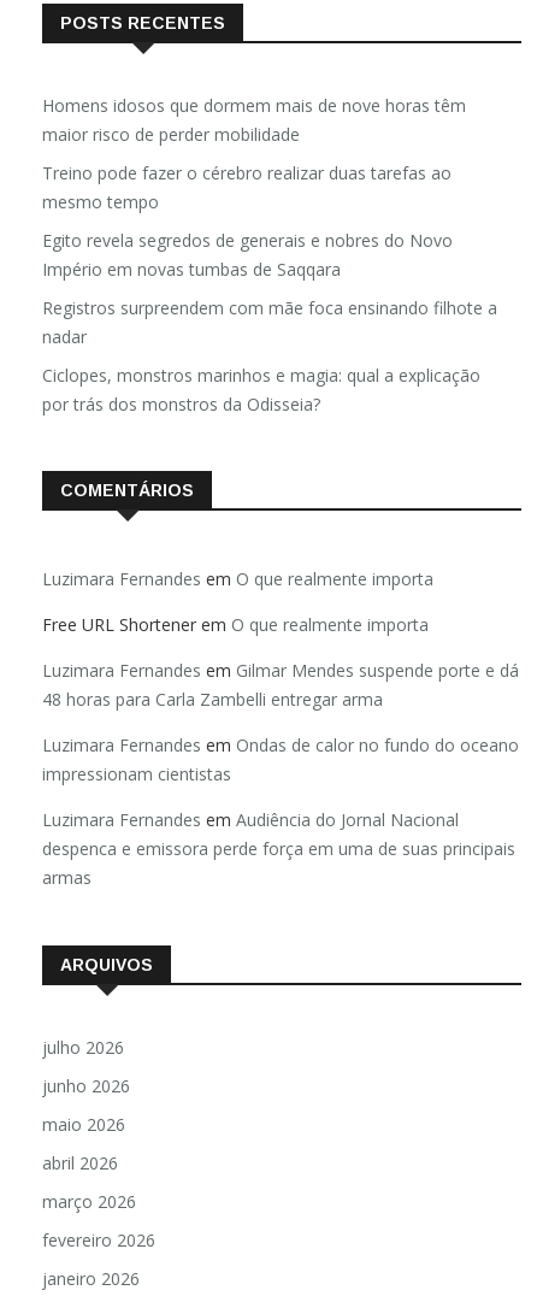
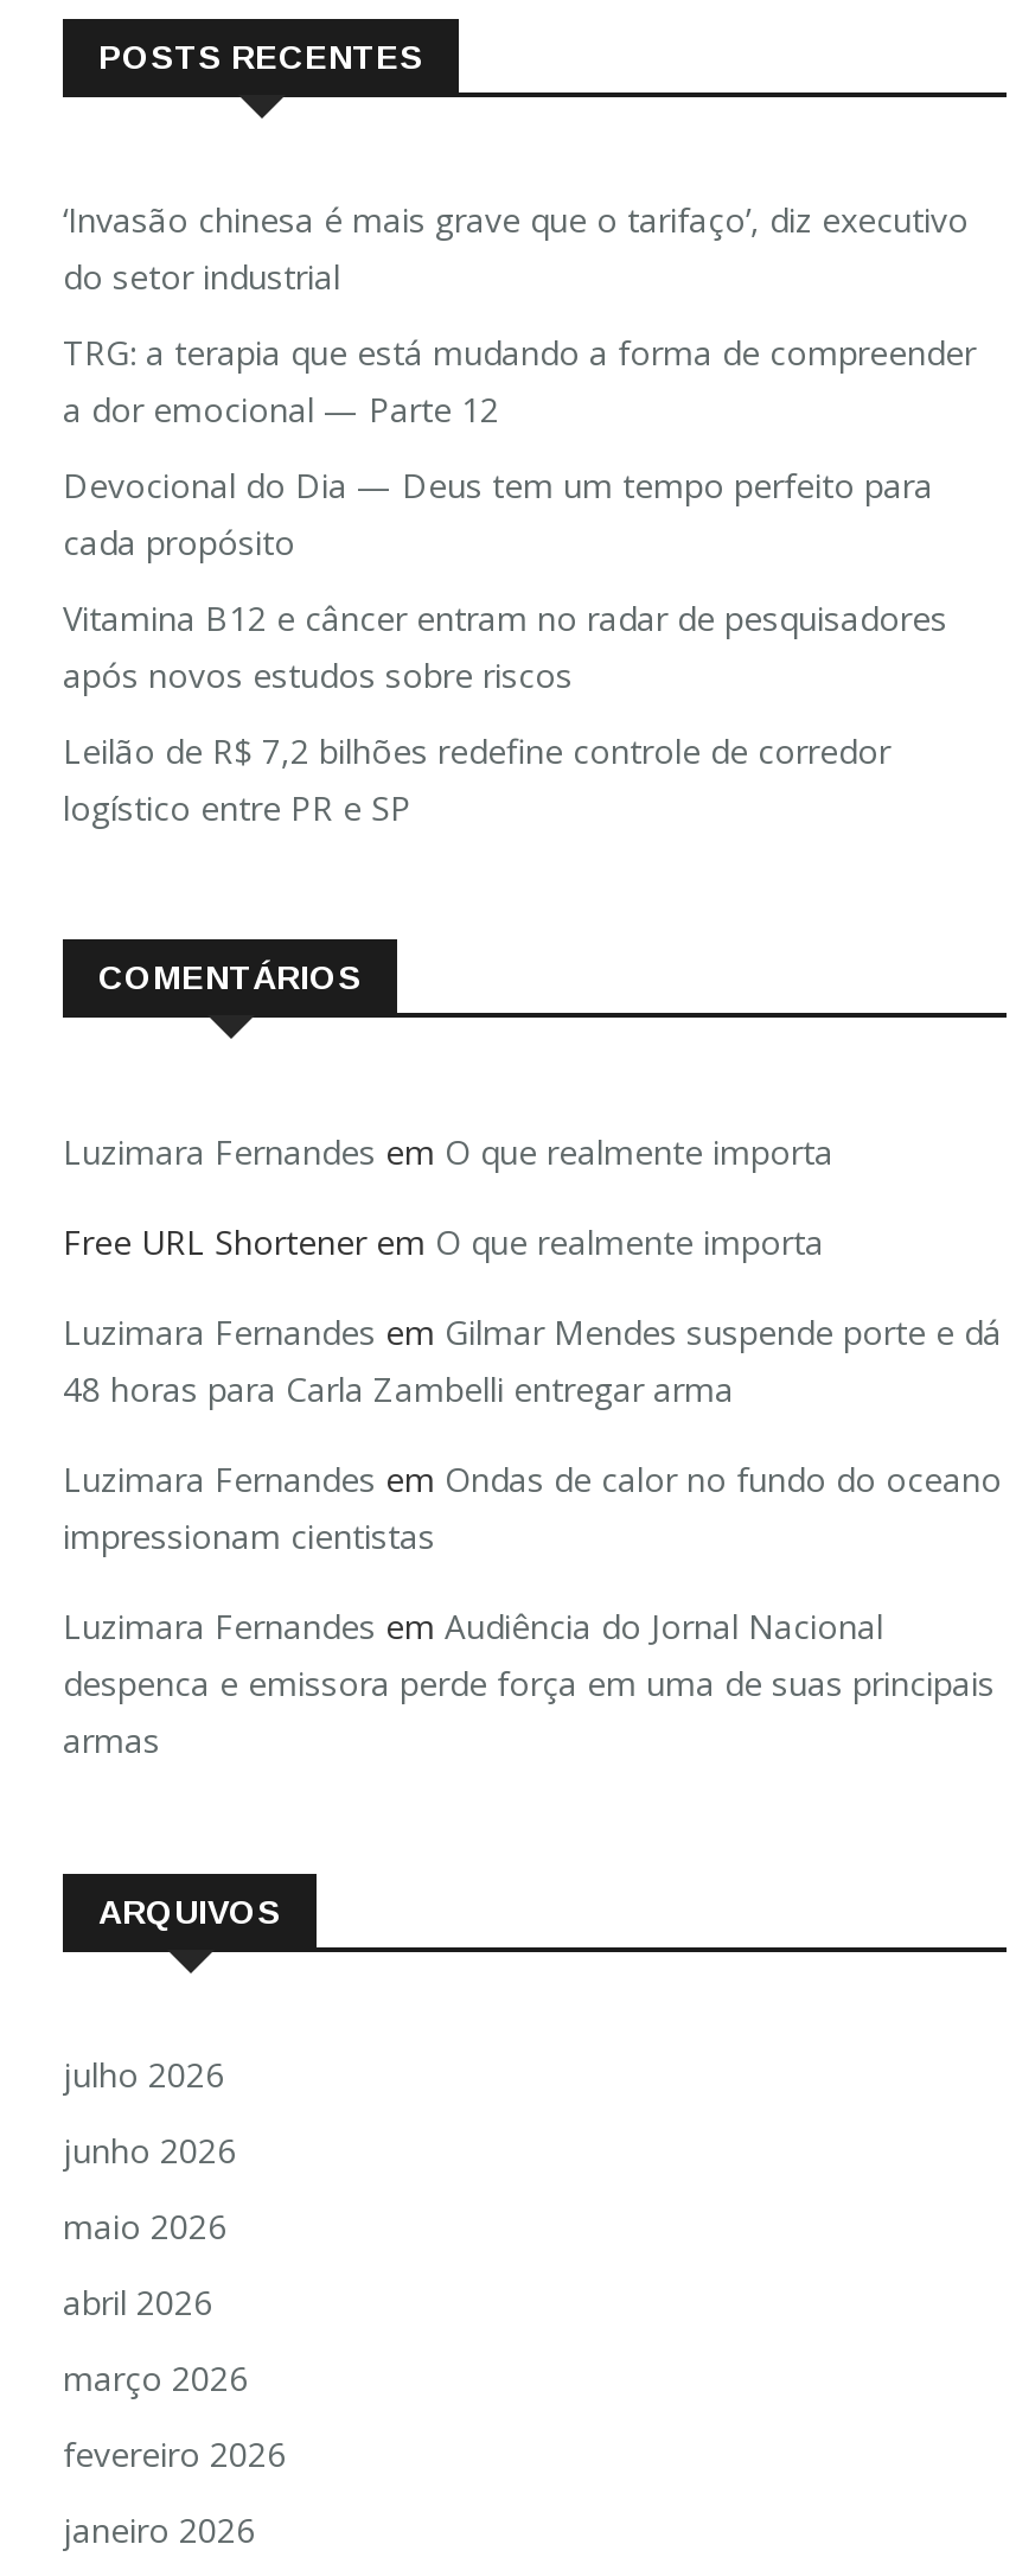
[42,94,466,146] Homens idosos que dormem mais de nove horas têm | maior risco de perder mobilidade -> [63,197,969,299] ‘Invasão chinesa é mais grave que o tarifaço’, diz executivo | do setor industrial
[42,162,452,213] Treino pode fazer o cérebro realizar duas tarefas ao | mesmo tempo -> [63,330,976,432] TRG: a terapia que está mudando a forma de compreender | a dor emocional — Parte 12
[42,229,453,281] Egito revela segredos de generais e nobres do Novo | Império em novas tumbas de Saqqara -> [63,463,933,565] Devocional do Dia — Deus tem um tempo perfeito para | cada propósito
[42,297,497,348] Registros surpreendem com mãe foca ensinando filhote a | nadar -> [63,596,947,698] Vitamina B12 e câncer entram no radar de pesquisadores | após novos estudos sobre riscos
[42,364,480,416] Ciclopes, monstros marinhos e magia: qual a explicação | por trás dos monstros da Odisseia? -> [63,729,890,831] Leilão de R$ 7,2 bilhões redefine controle de corredor | logístico entre PR e SP

